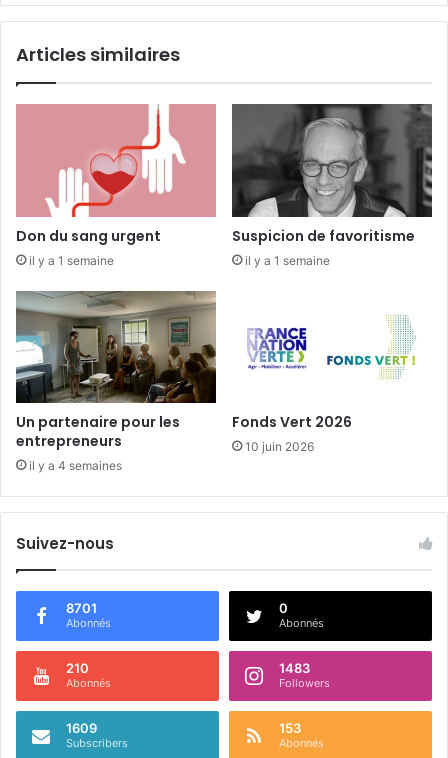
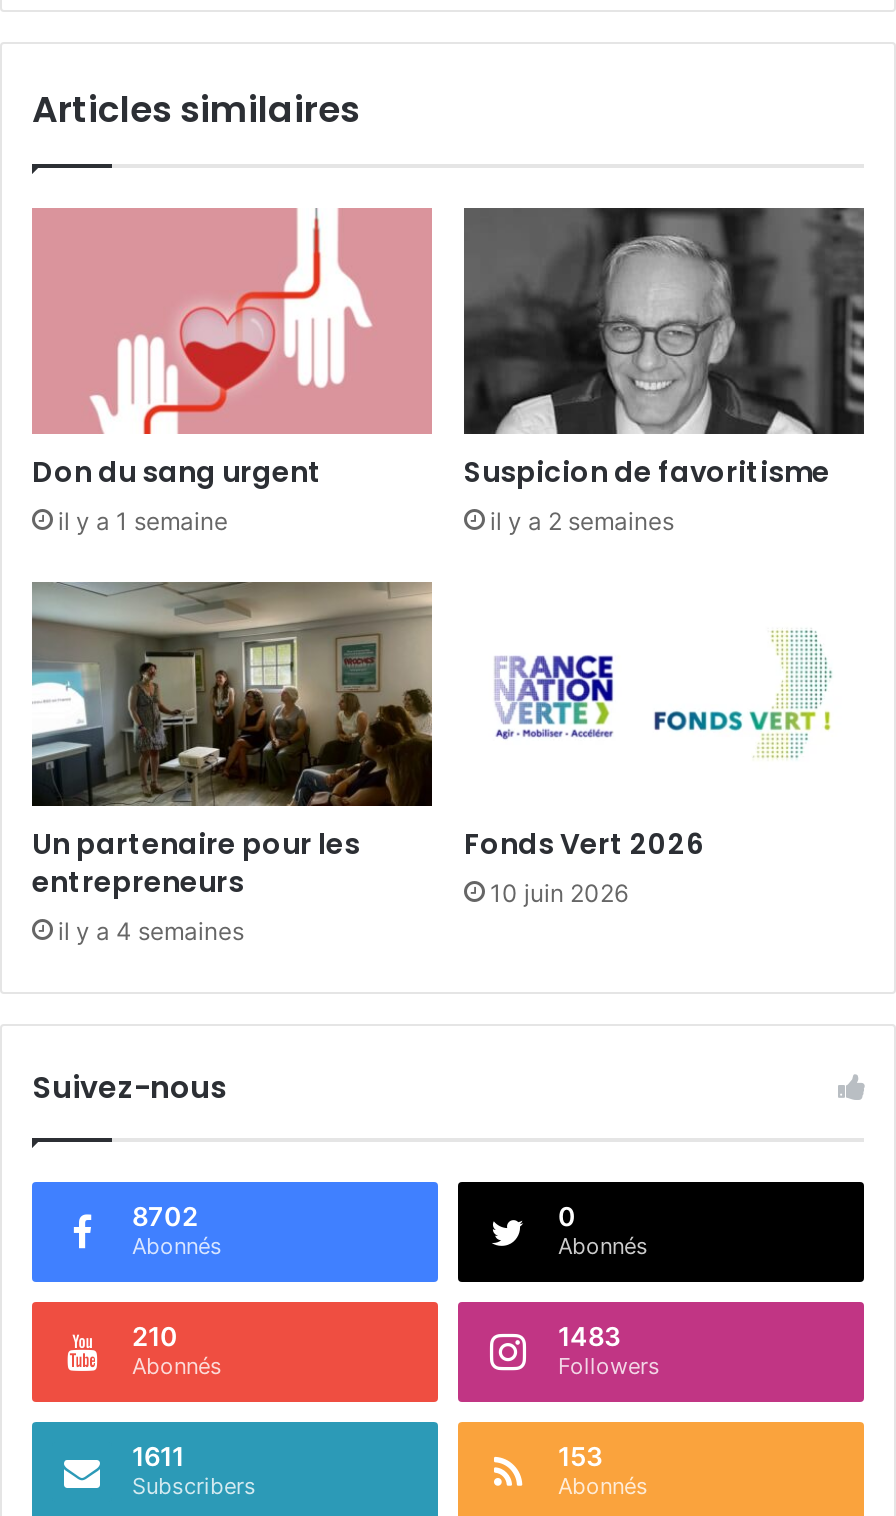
[245,253,330,268] il y a 1 semaine -> [490,505,674,535] il y a 2 semaines
[66,600,97,616] 8701 -> [132,1201,198,1233] 8702
[66,720,97,736] 1609 -> [132,1441,184,1473] 1611

